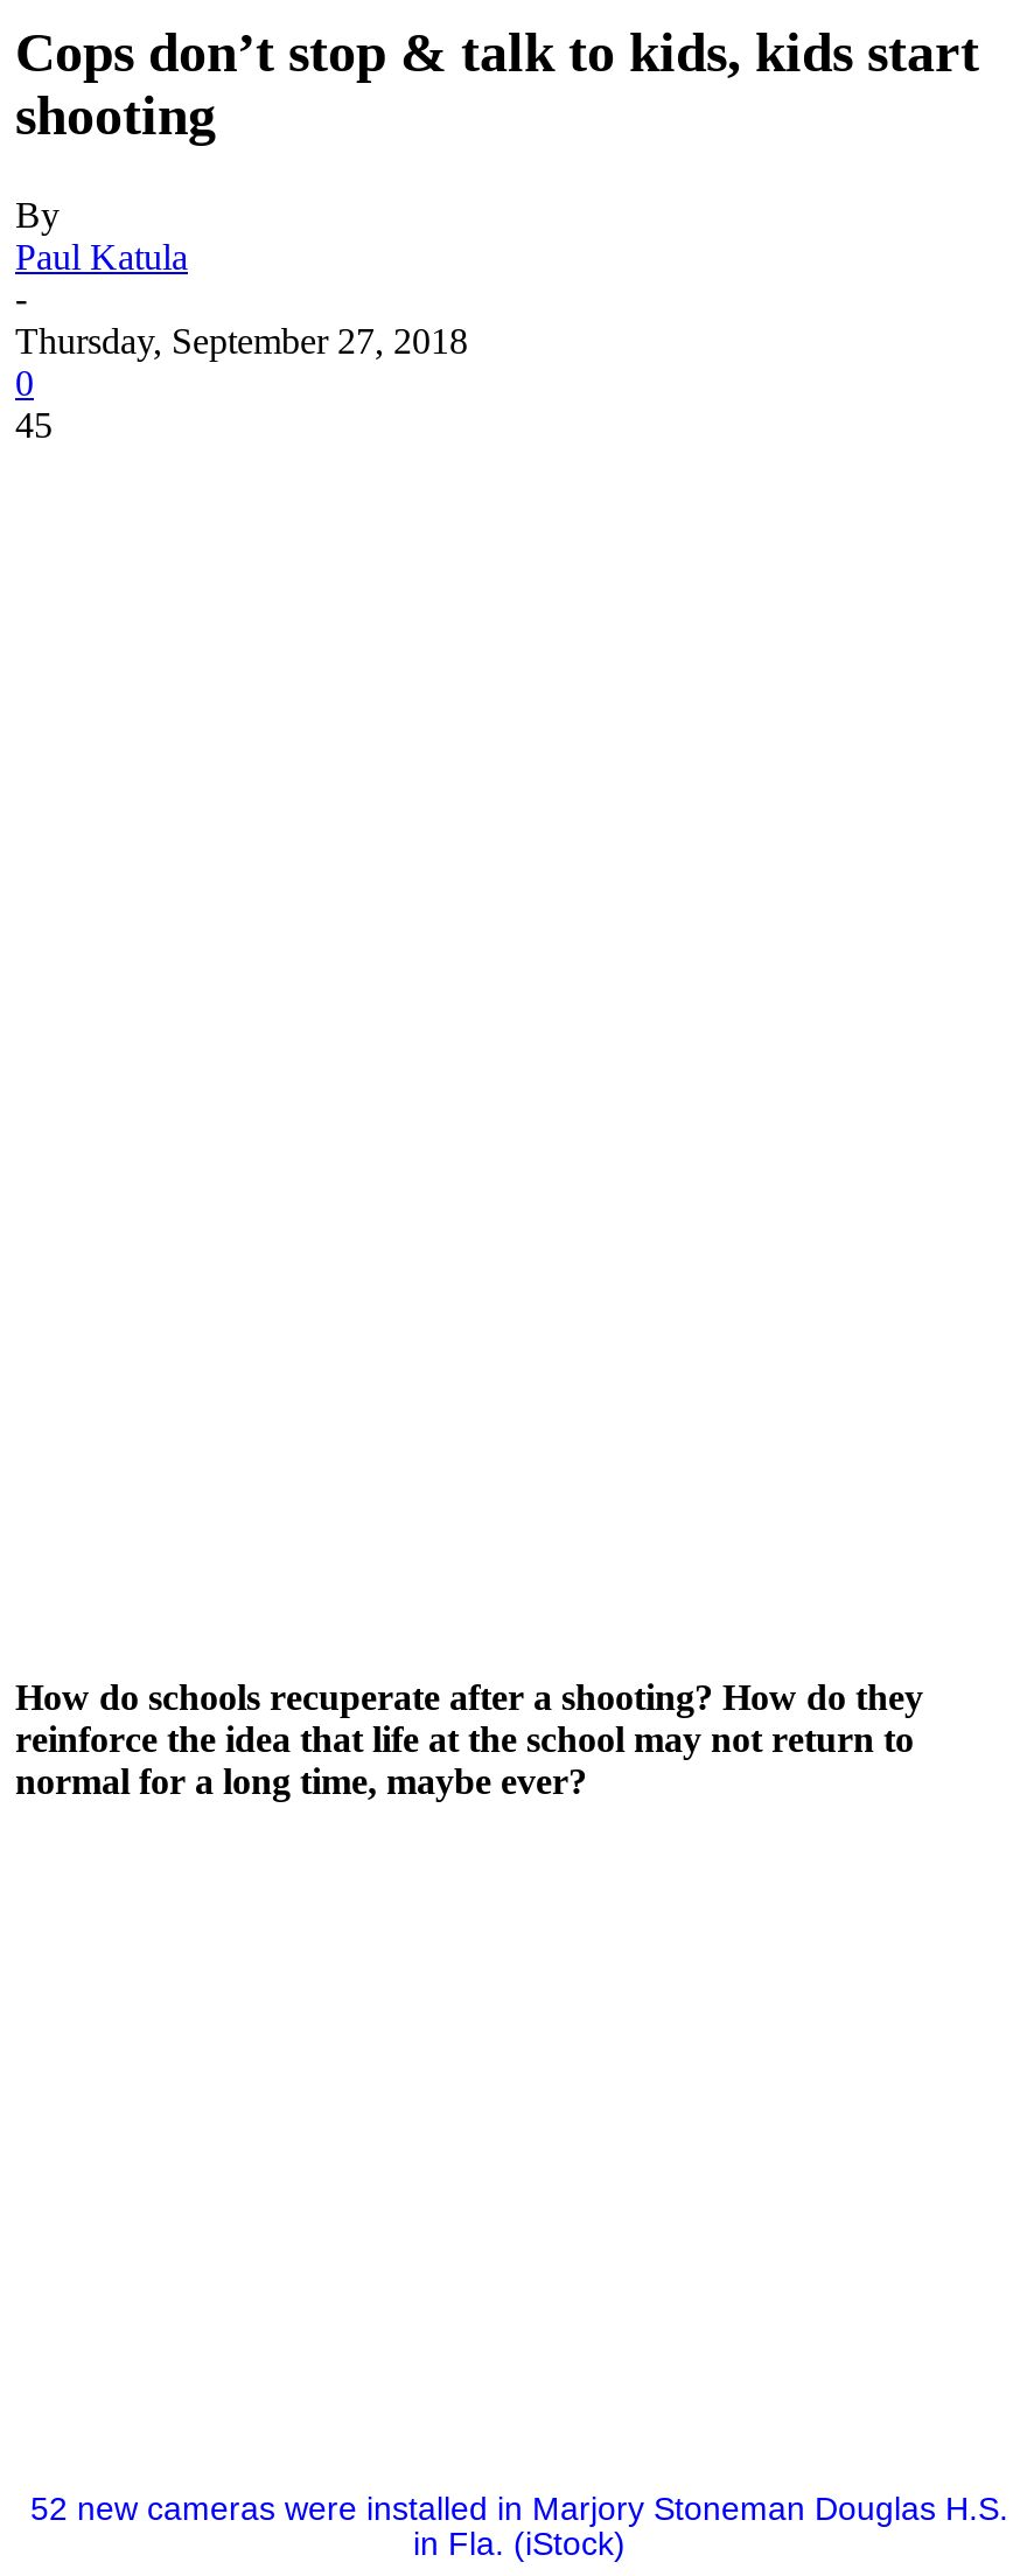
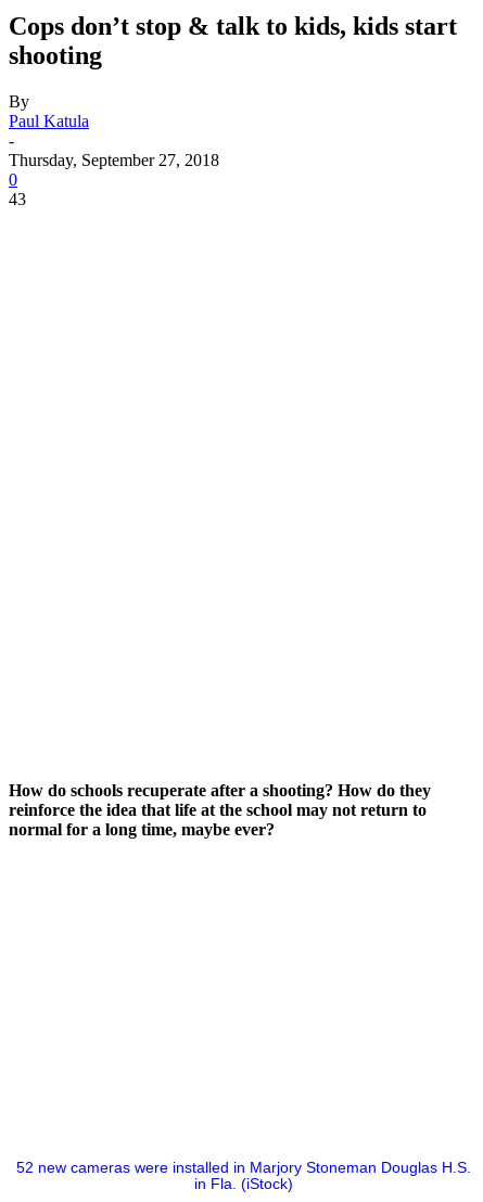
[15,405,53,444] 45 -> [9,190,26,208] 43

